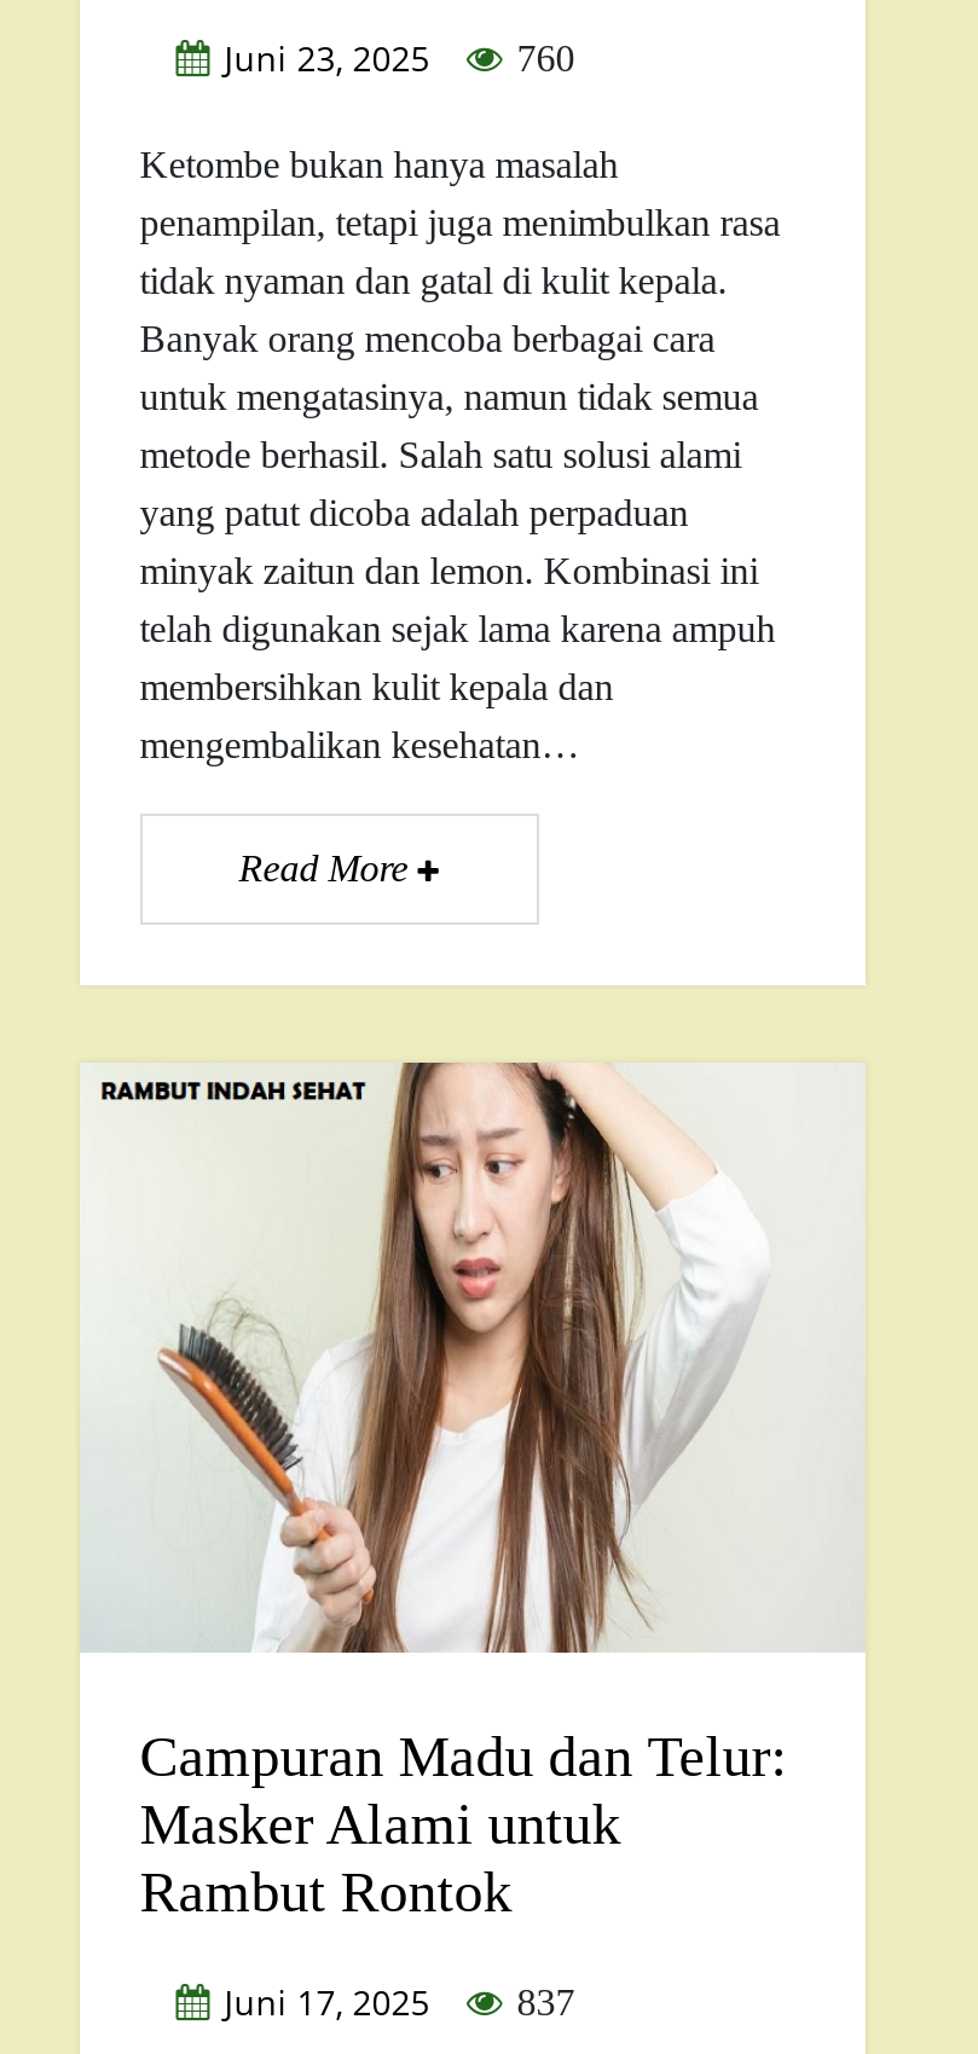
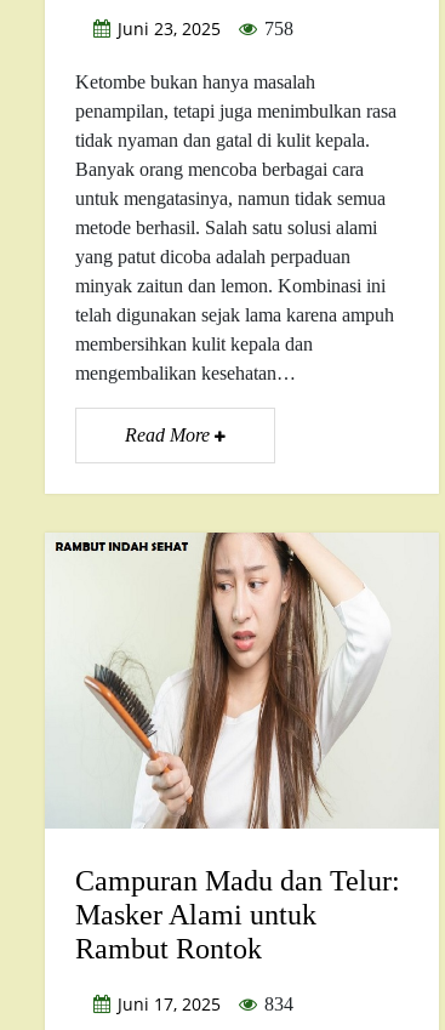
[224,34,575,80] Juni 23, 2025 760 -> [117,16,293,39] Juni 23, 2025 758
[224,1979,575,2025] Juni 17, 2025 837 -> [117,992,293,1015] Juni 17, 2025 834

